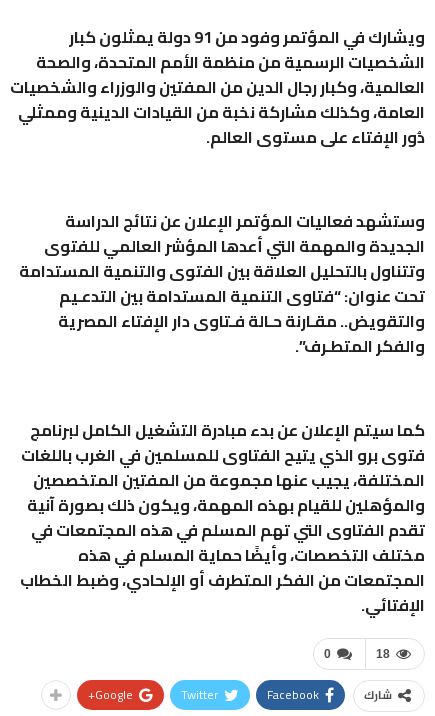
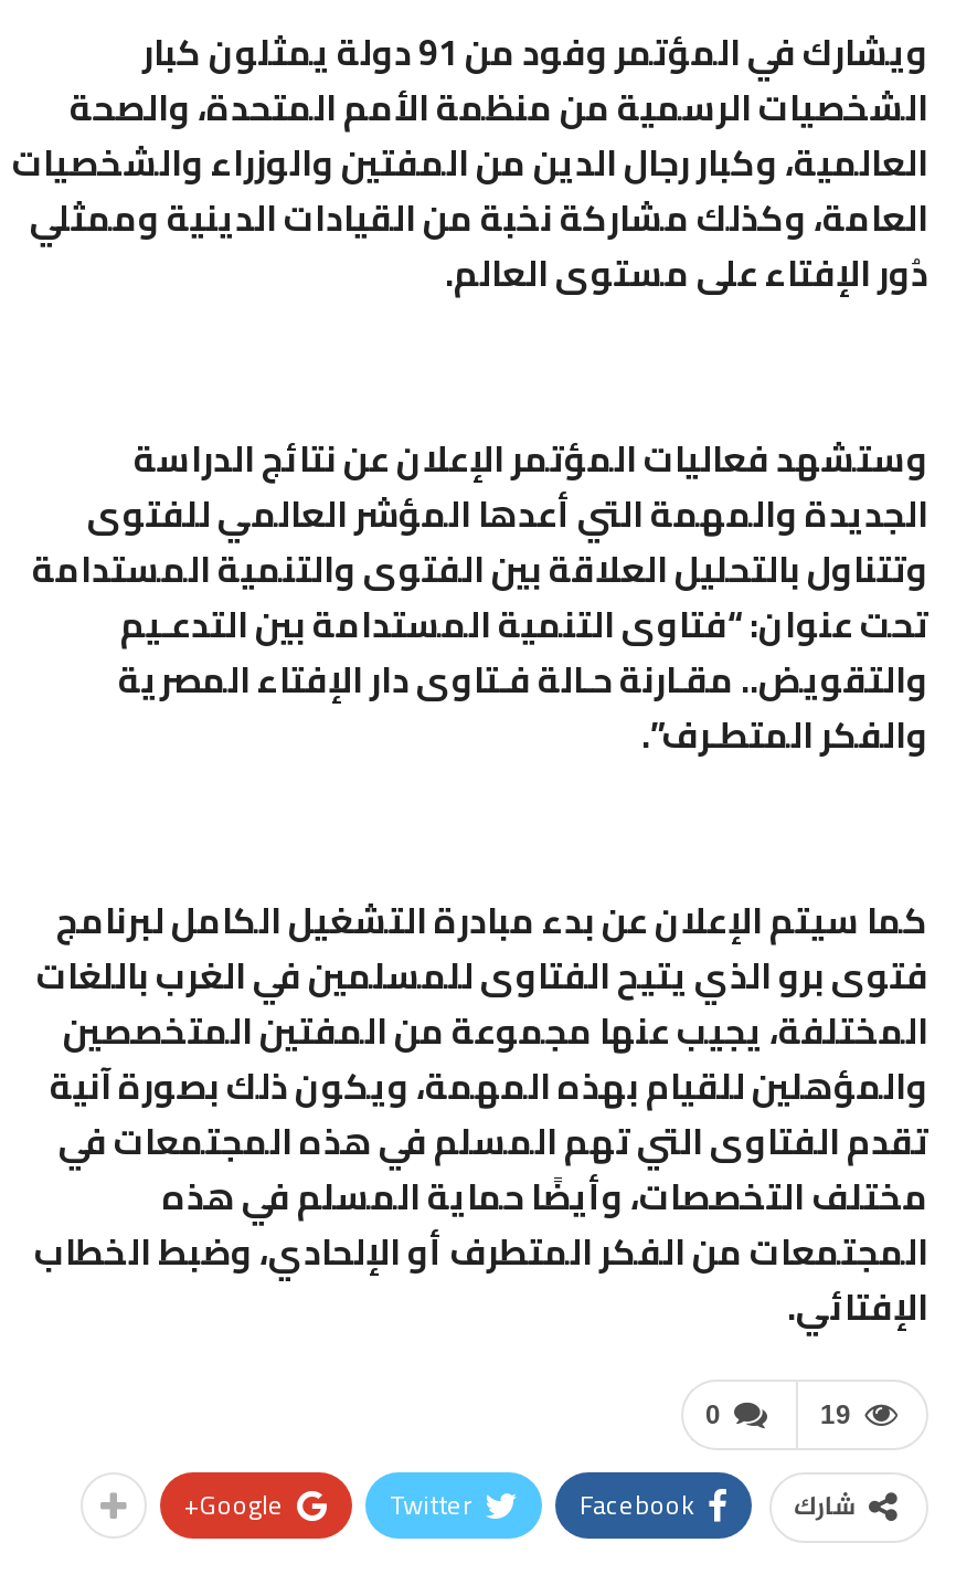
[376,647,390,661] 18 -> [820,1399,851,1429] 19

